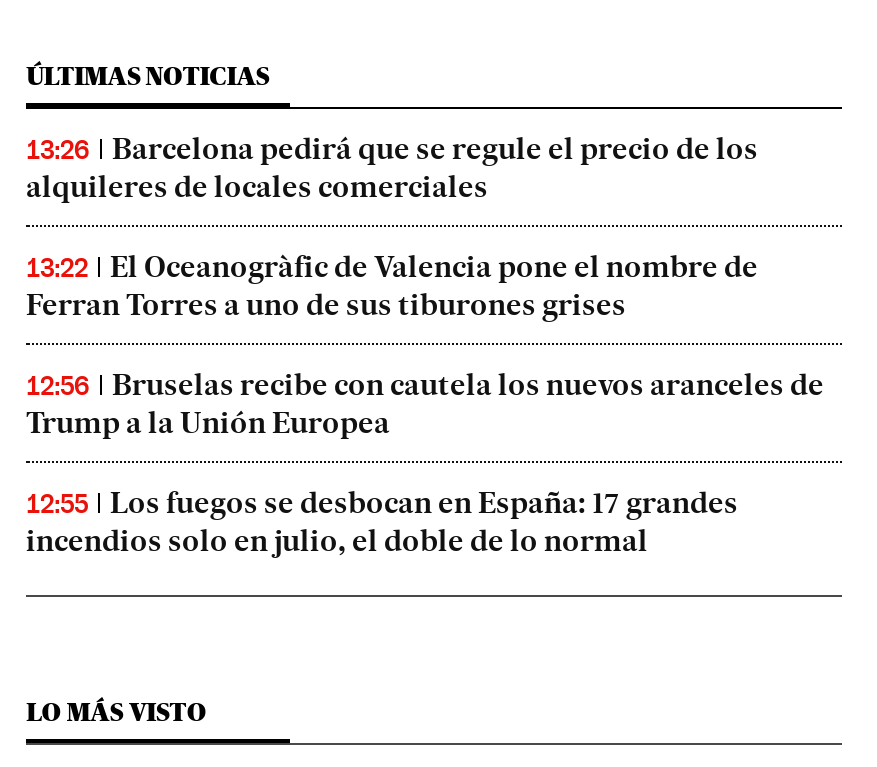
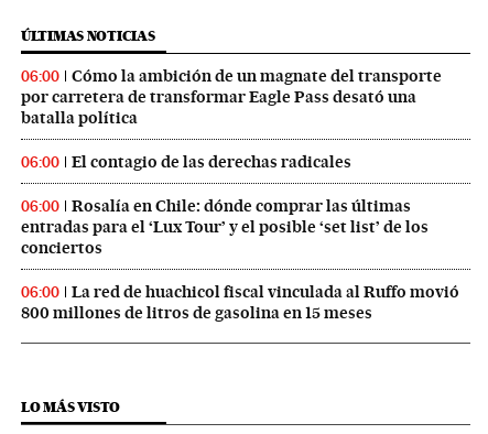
[26,131,758,205] 13:26 | Barcelona pedirá que se regule el precio de los | alquileres de locales comerciales -> [21,66,442,128] 06:00 | Cómo la ambición de un magnate del transporte | por carretera de transformar Eagle Pass desató una | batalla política
[26,249,758,323] 13:22 | El Oceanogràfic de Valencia pone el nombre de | Ferran Torres a uno de sus tiburones grises -> [21,152,351,172] 06:00 | El contagio de las derechas radicales
[26,367,824,441] 12:56 | Bruselas recibe con cautela los nuevos aranceles de | Trump a la Unión Europea -> [21,196,429,258] 06:00 | Rosalía en Chile: dónde comprar las últimas | entradas para el ‘Lux Tour’ y el posible ‘set list’ de los | conciertos
[26,485,738,559] 12:55 | Los fuegos se desbocan en España: 17 grandes | incendios solo en julio, el doble de lo normal -> [21,282,459,323] 06:00 | La red de huachicol fiscal vinculada al Ruffo movió | 800 millones de litros de gasolina en 15 meses

